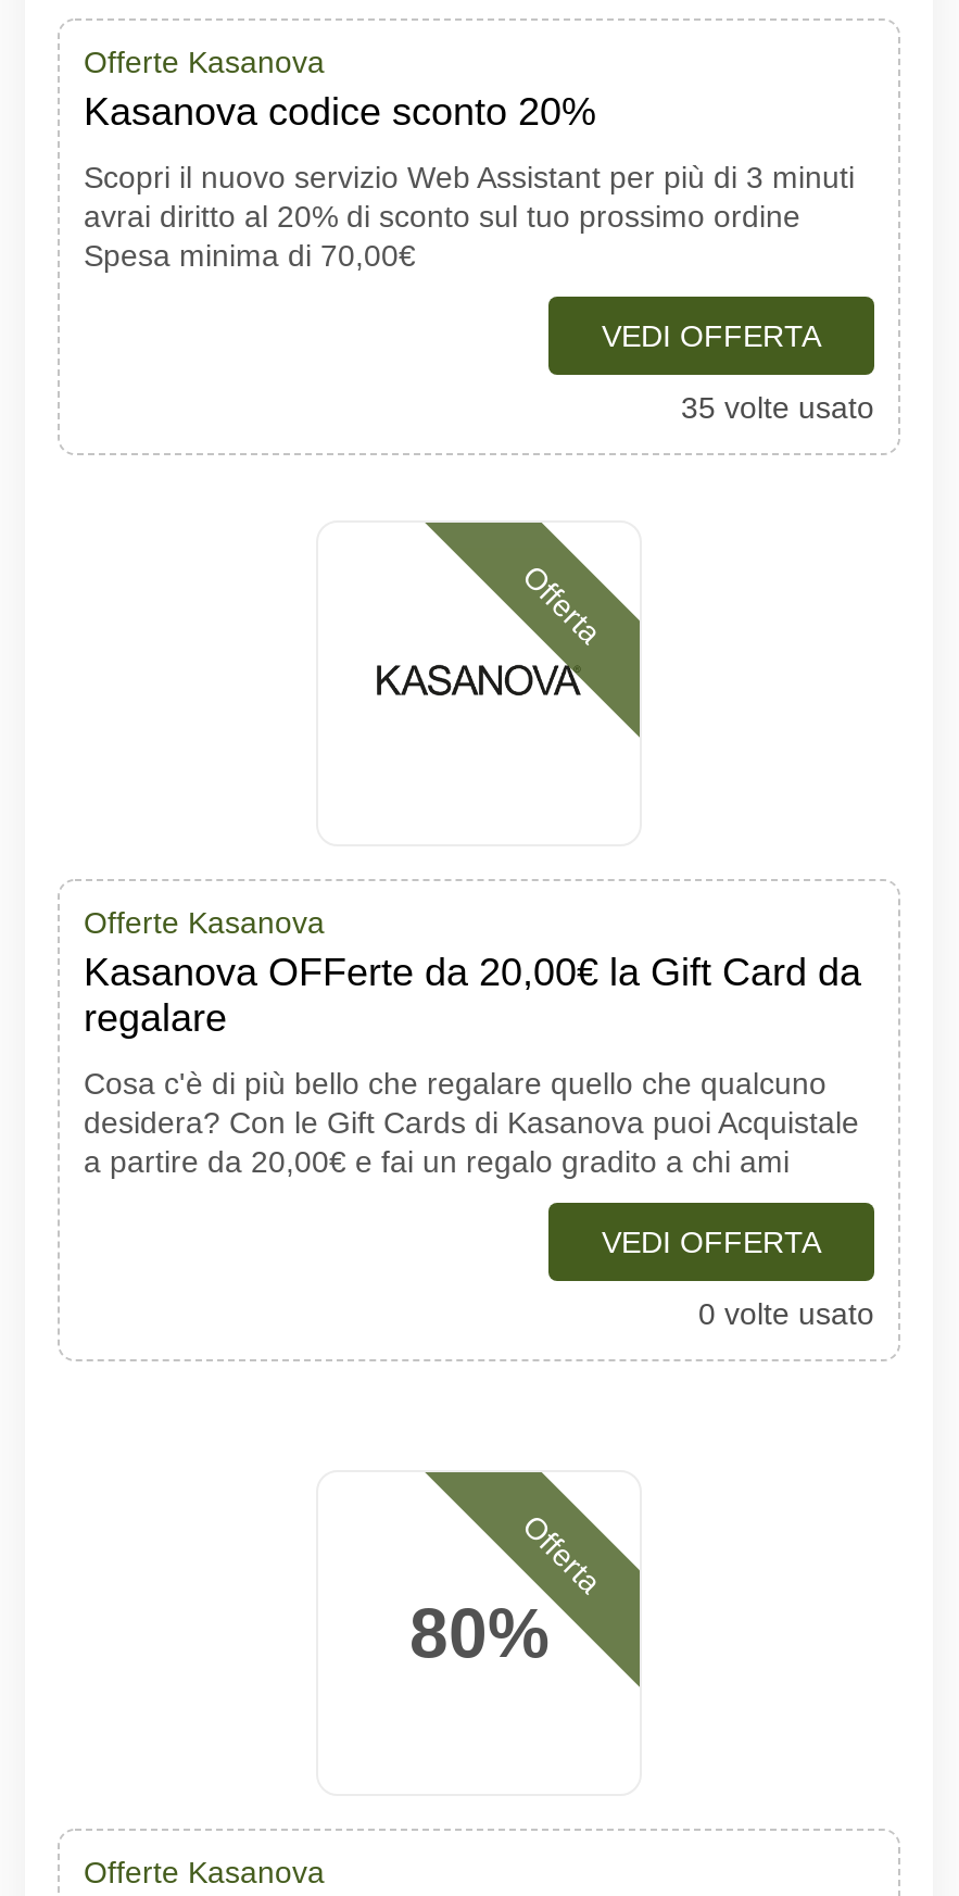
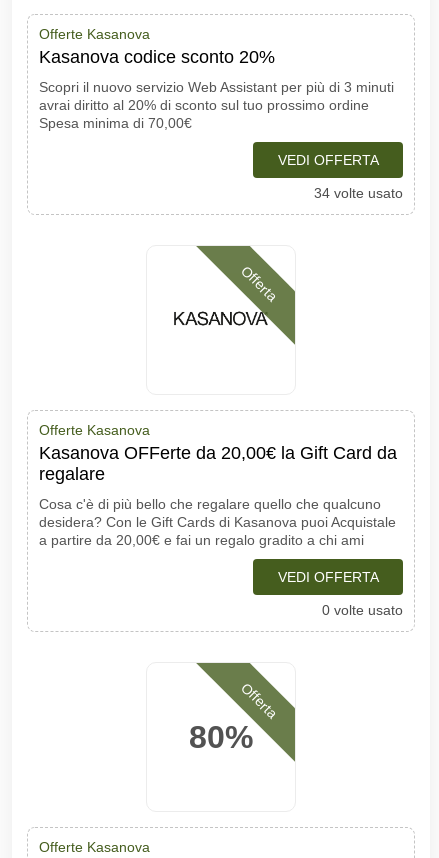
[681,390,874,425] 35 volte usato -> [314,185,403,201] 34 volte usato

